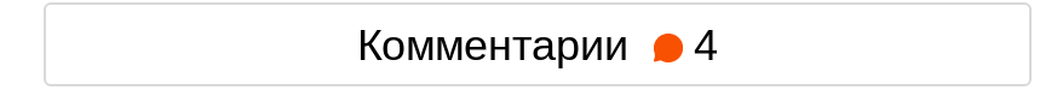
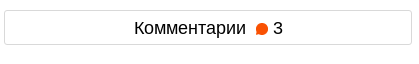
[357,21,718,69] Комментарии 4 -> [133,18,282,38] Комментарии 3

